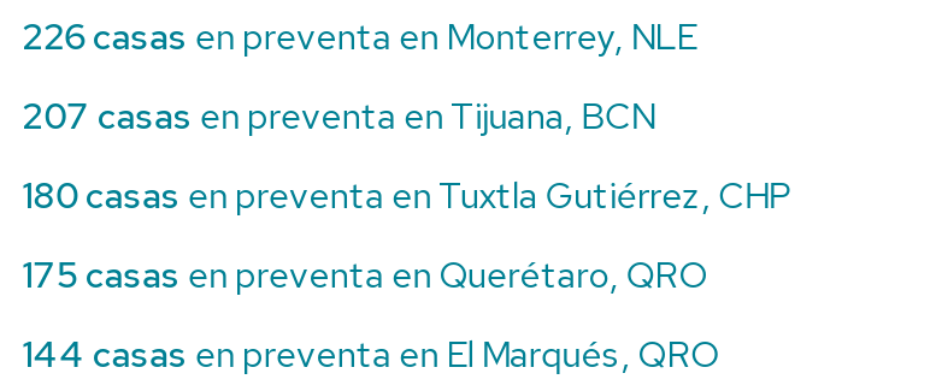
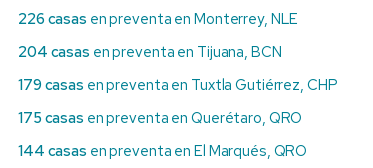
[22,92,654,140] 207 casas en preventa en Tijuana, BCN -> [18,42,282,62] 204 casas en preventa en Tijuana, BCN
[22,171,791,219] 180 casas en preventa en Tuxtla Gutiérrez, CHP -> [18,75,337,95] 179 casas en preventa en Tuxtla Gutiérrez, CHP

